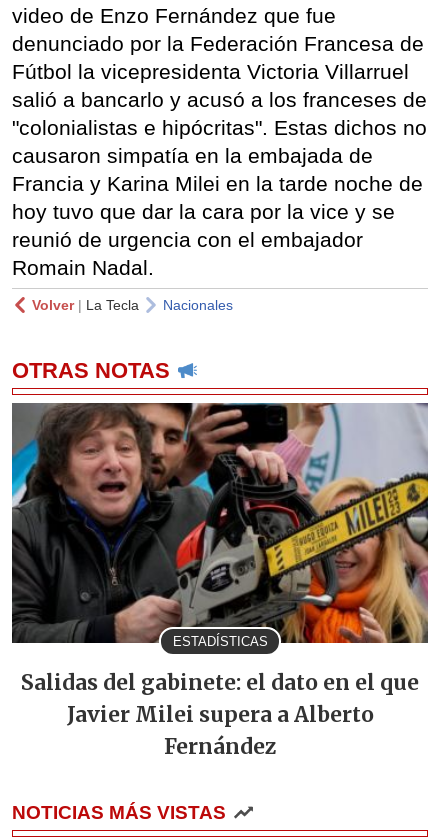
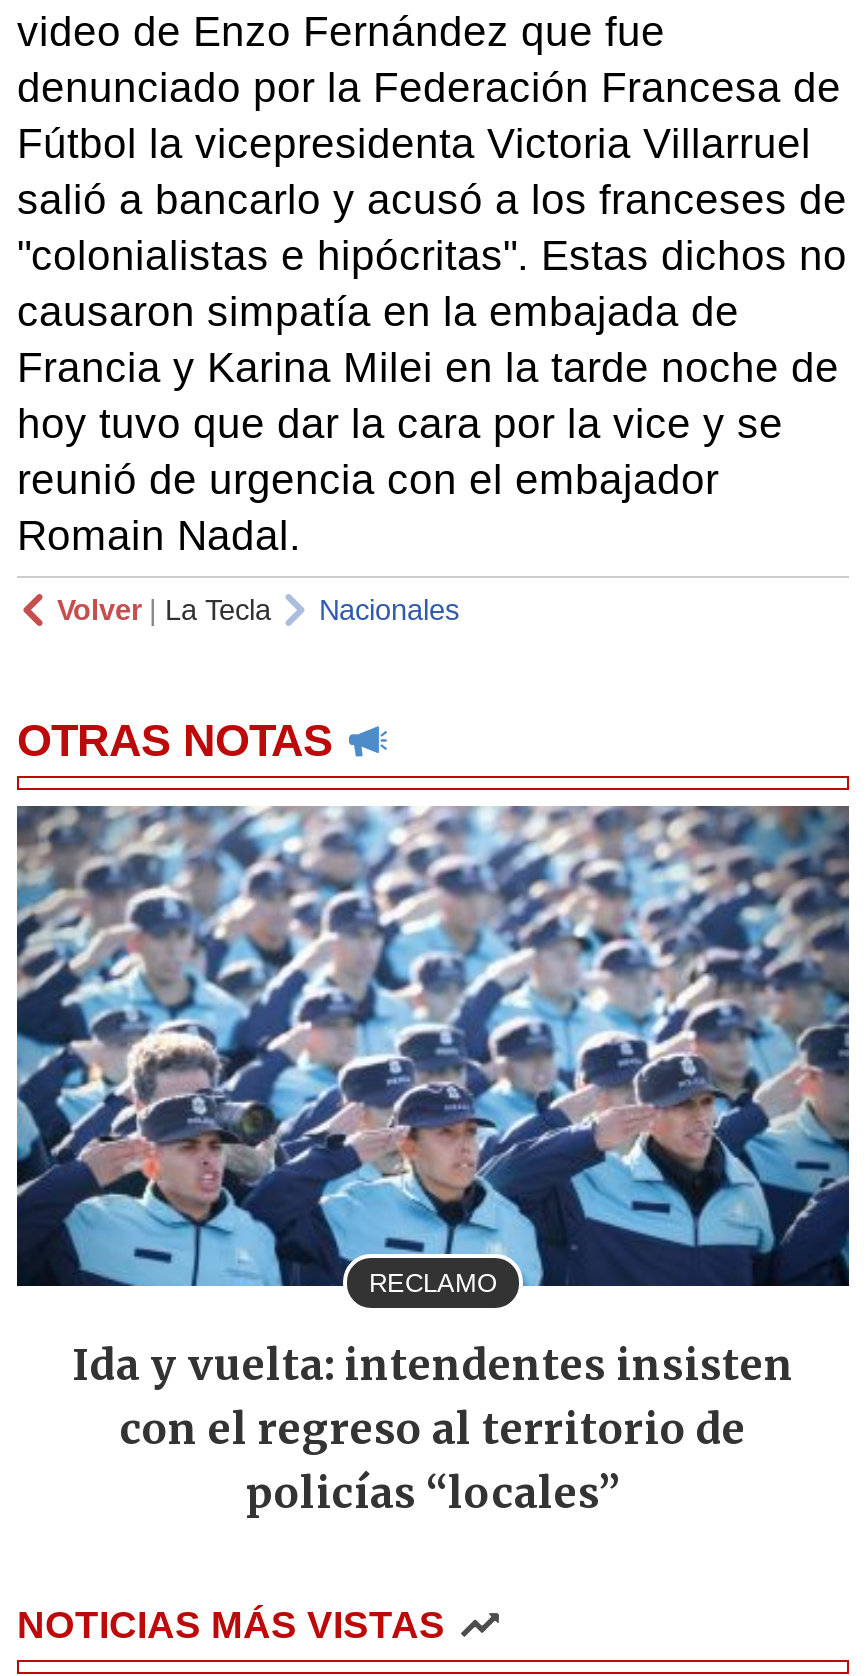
[11,402,429,649] [image] | ESTADÍSTICAS -> [15,804,851,1298] [image] | RECLAMO
[21,670,419,760] Salidas del gabinete: el dato en el que | Javier Milei supera a Alberto | Fernández -> [72,1340,794,1520] Ida y vuelta: intendentes insisten | con el regreso al territorio de | policías “locales”

